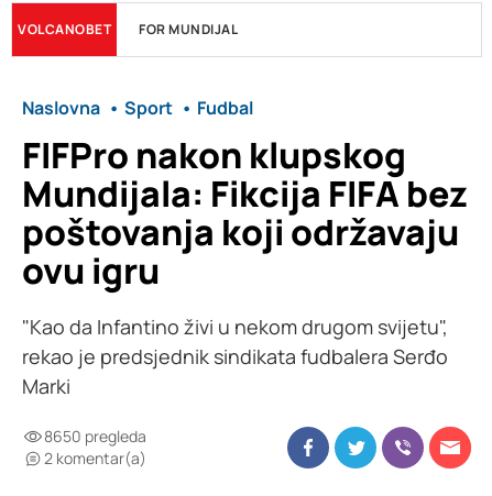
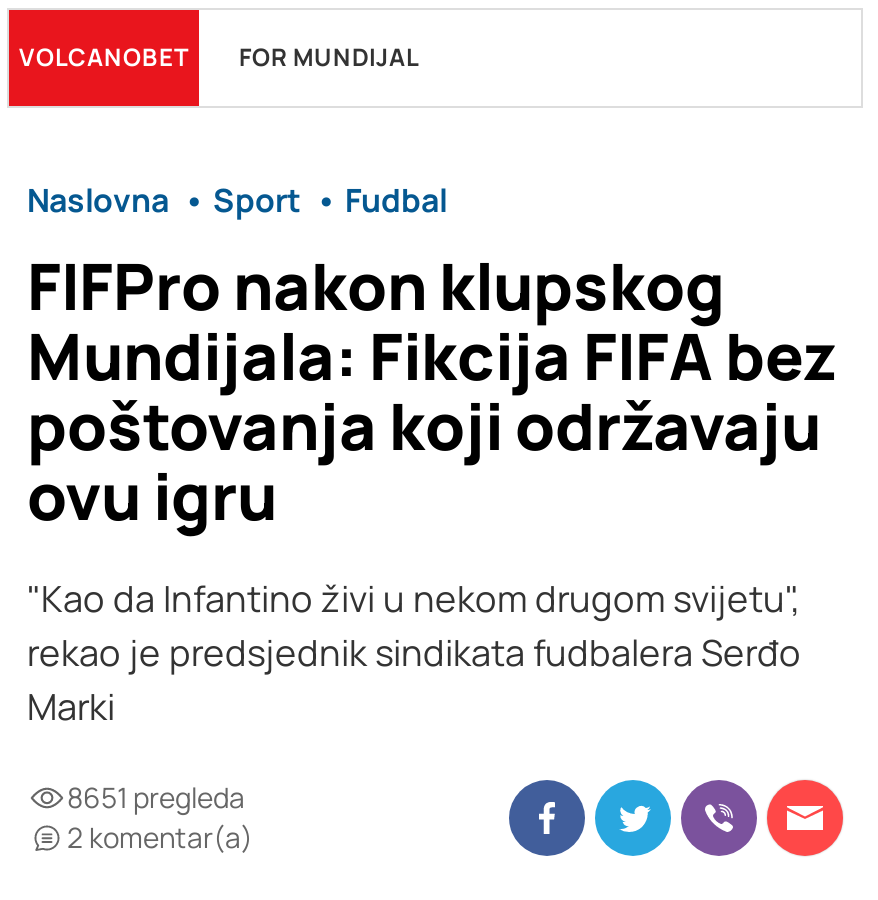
[44,426,146,447] 8650 pregleda -> [67,779,245,817] 8651 pregleda

